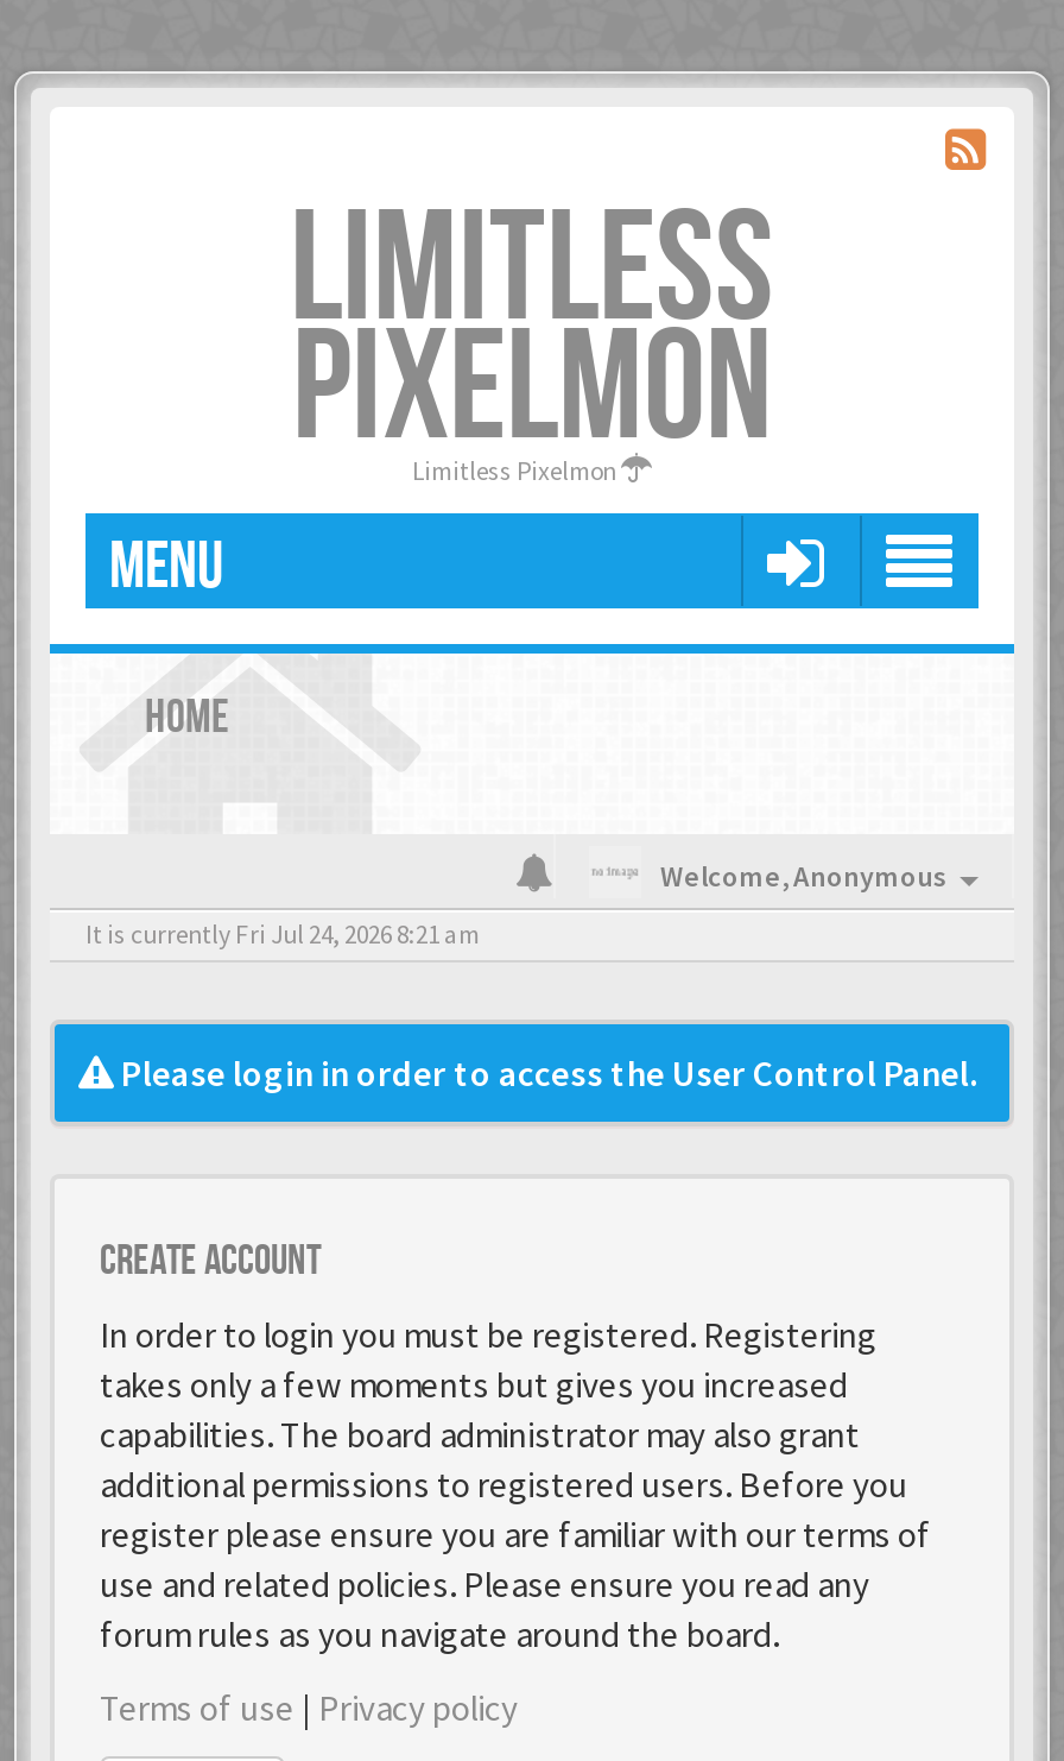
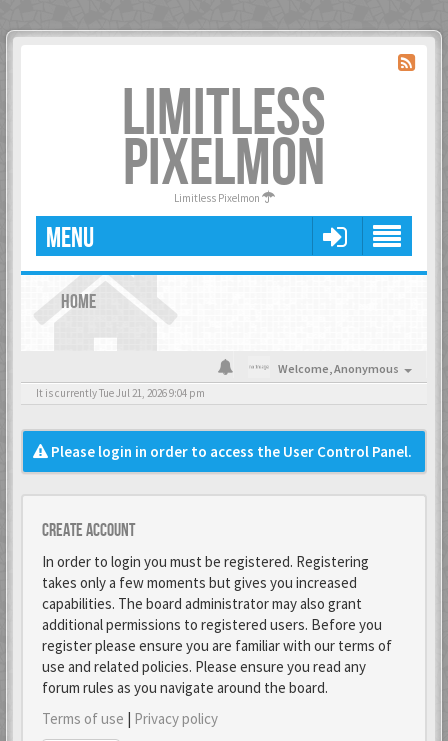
[85,917,480,951] It is currently Fri Jul 24, 2026 8:21 am -> [36,386,205,400] It is currently Tue Jul 21, 2026 9:04 pm

